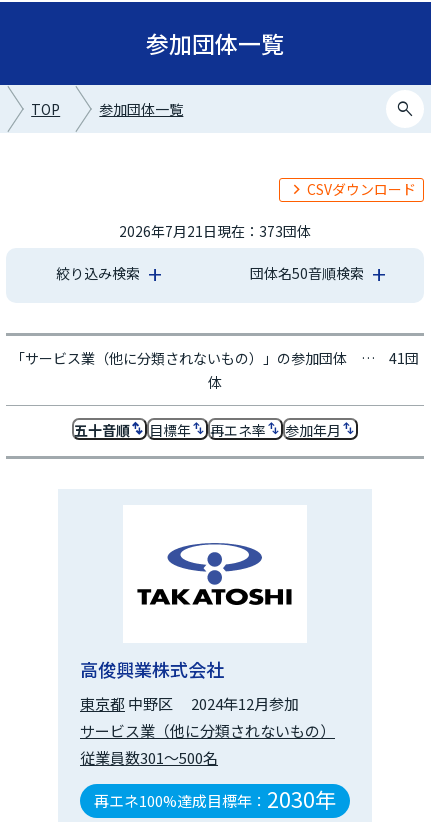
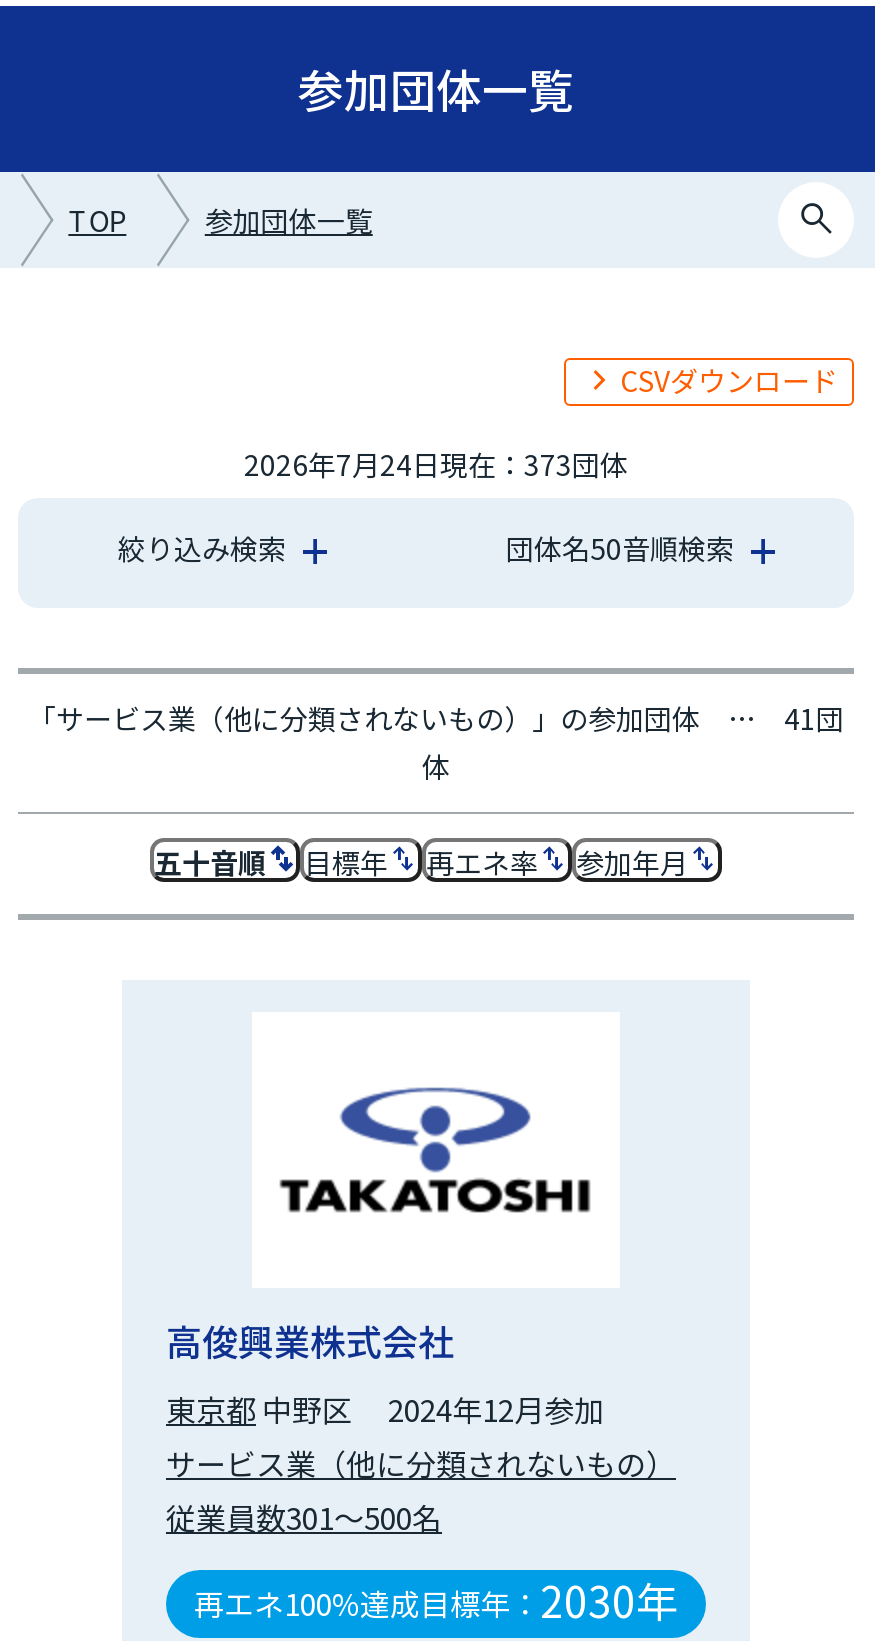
[119,220,311,240] 2026年7月21日現在：373団体 -> [244,443,628,483] 2026年7月24日現在：373団体

